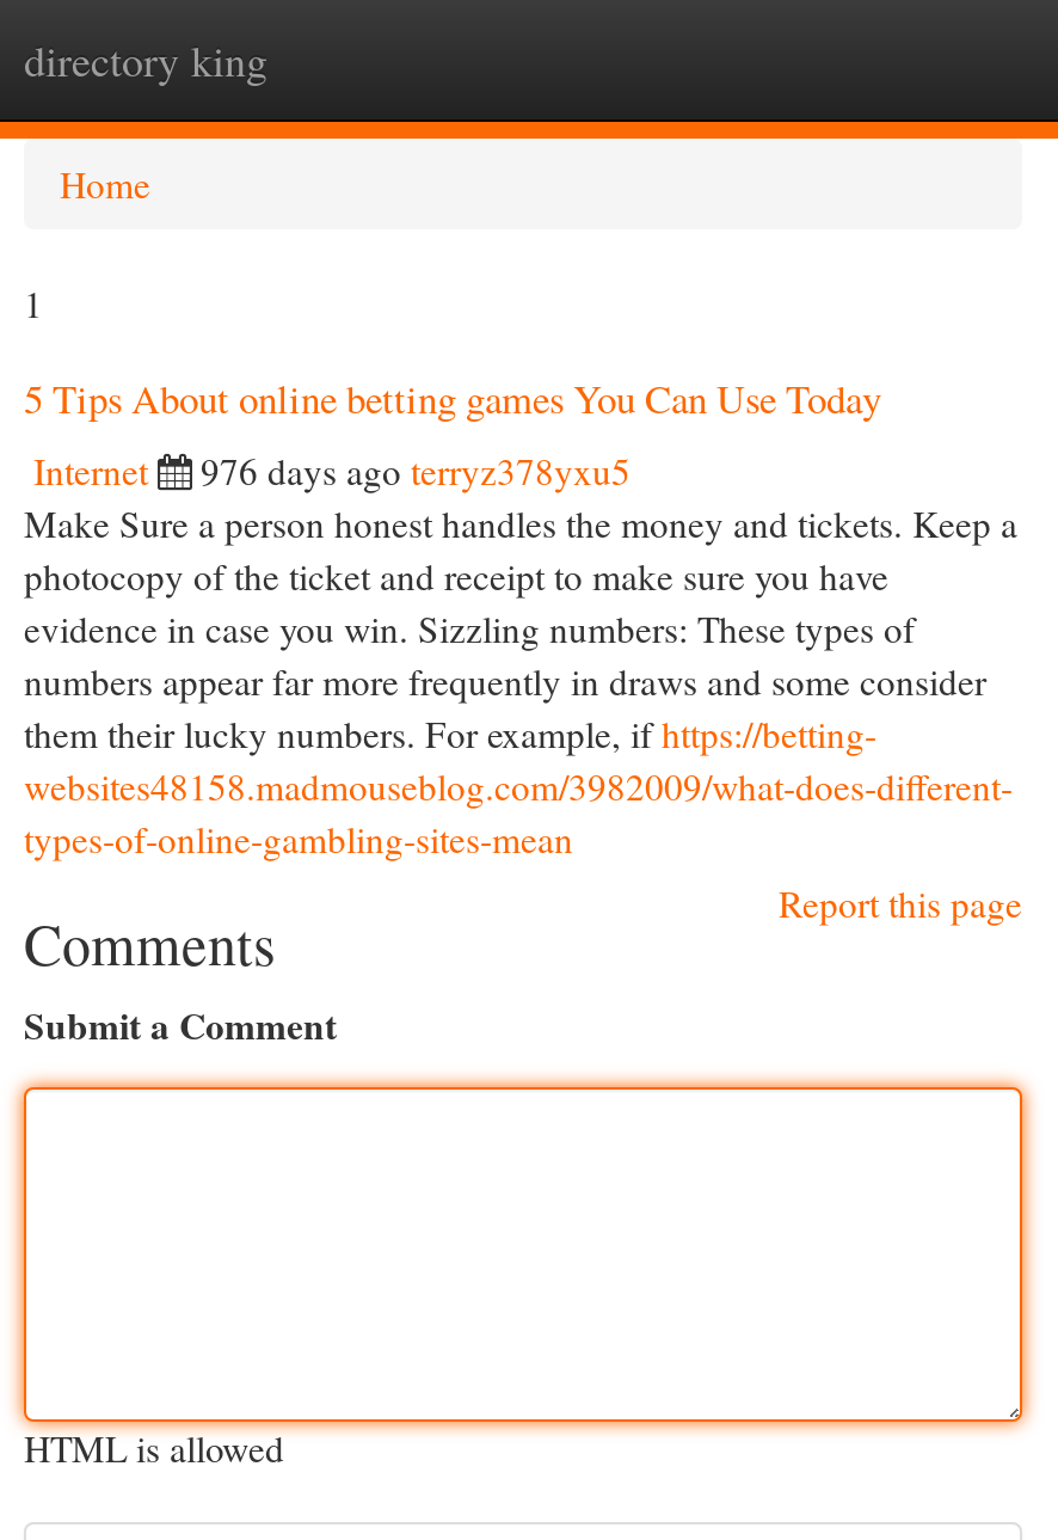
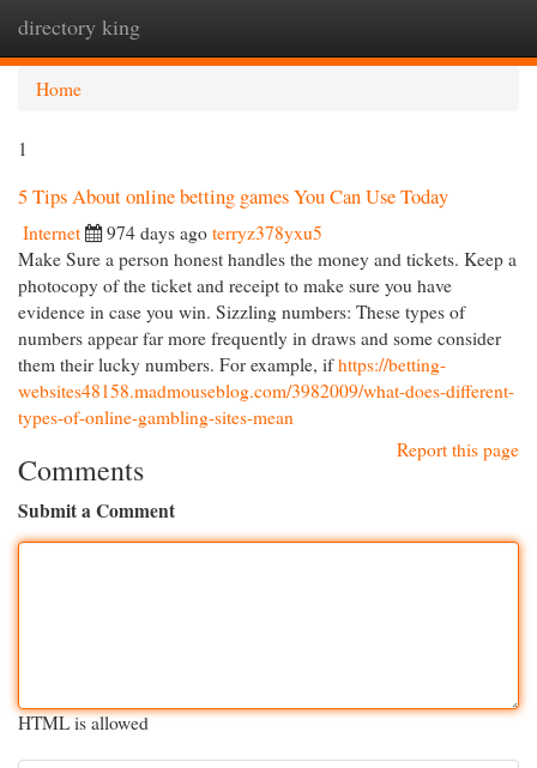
[201,447,631,495] 976 days ago terryz378yxu5 -> [107,220,322,244] 974 days ago terryz378yxu5

